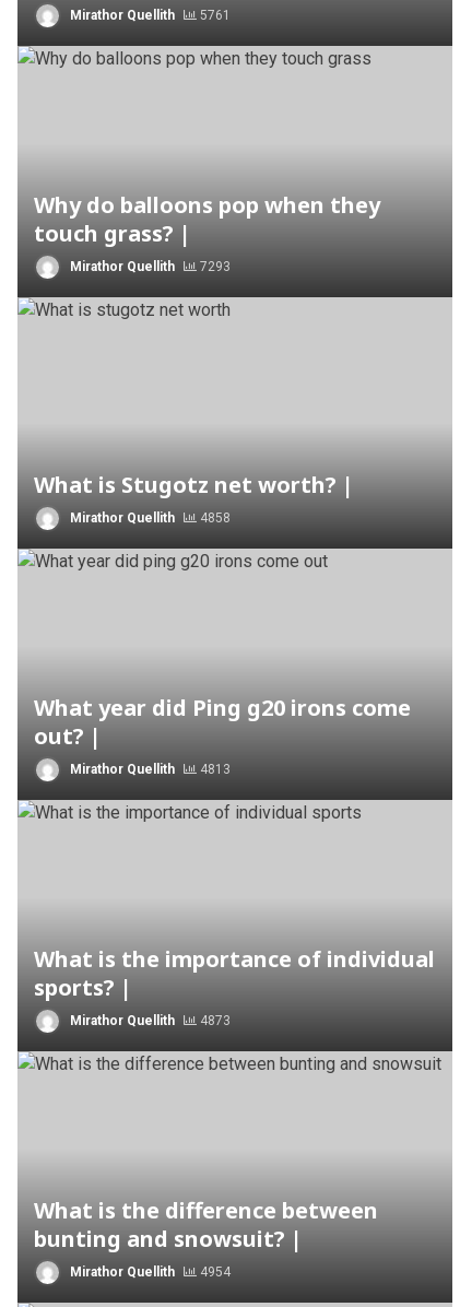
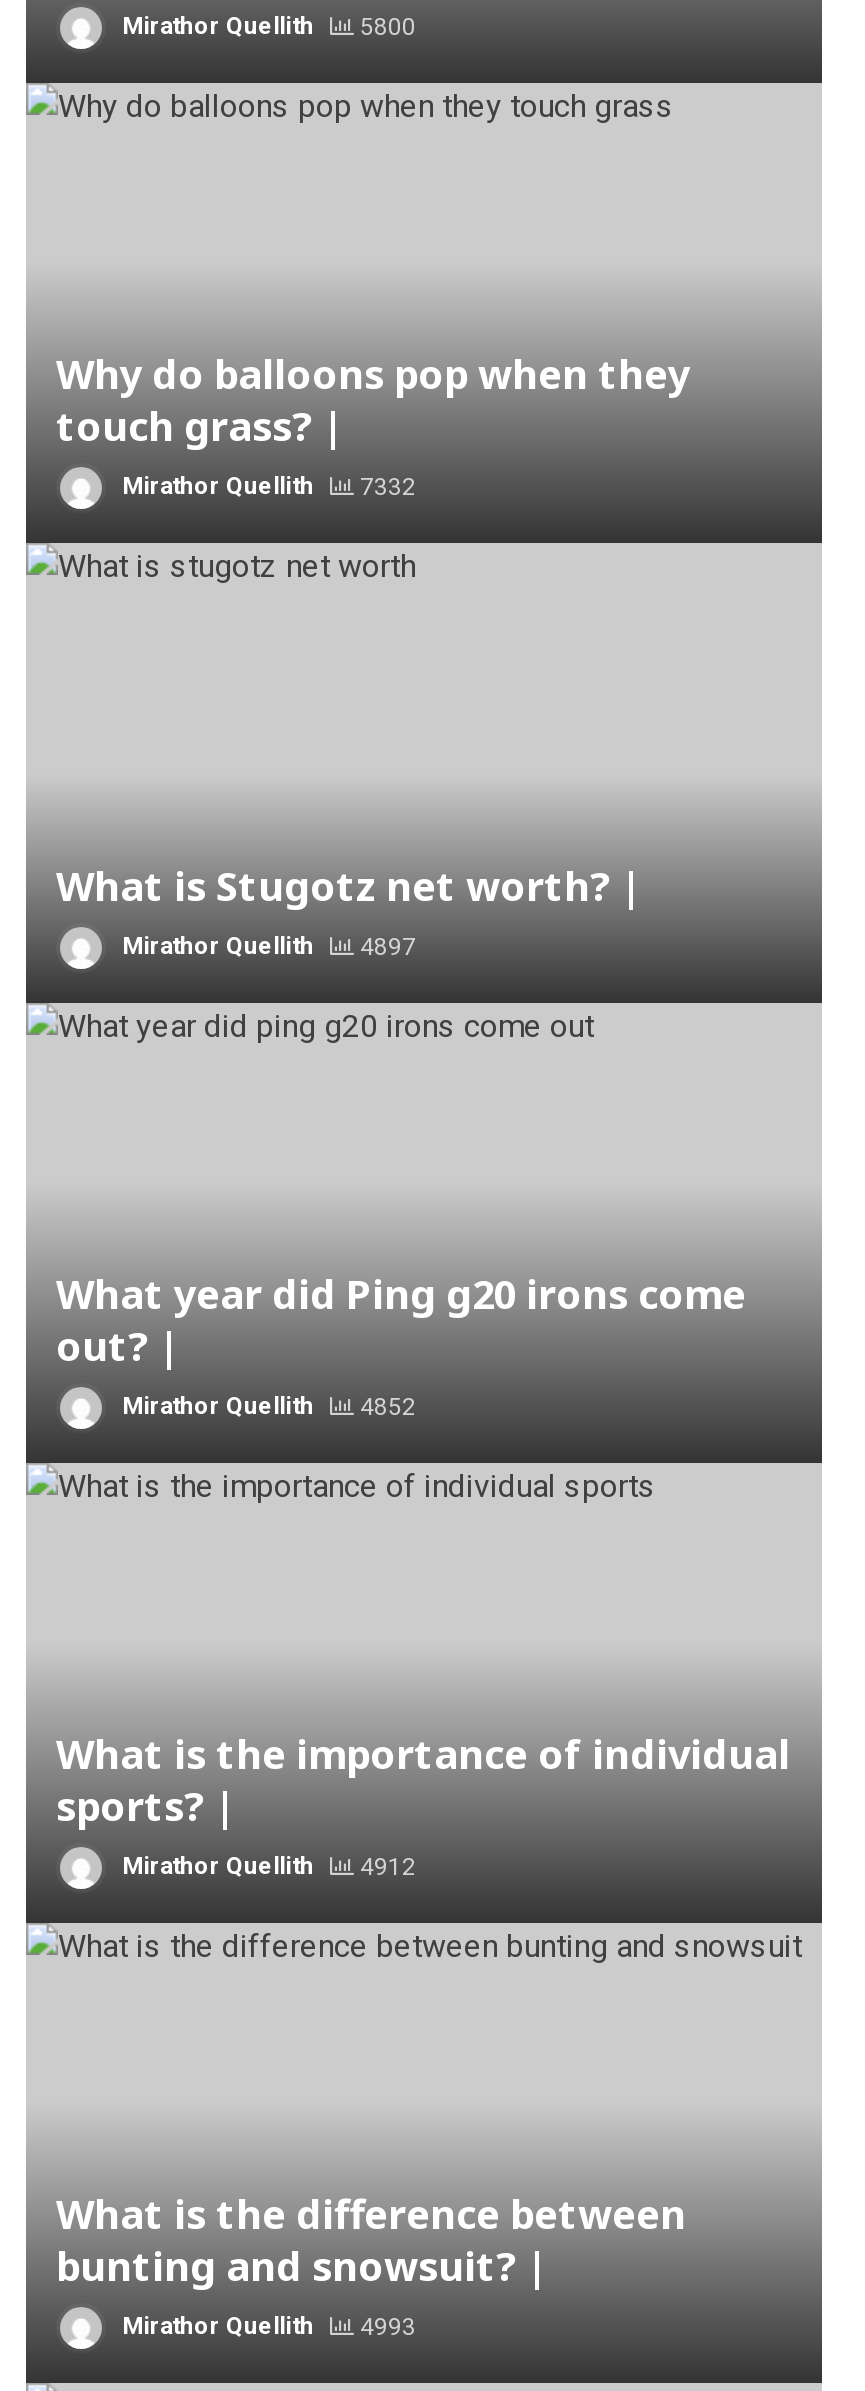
[67,7,231,23] Mirathor Quellith 5761 -> [116,12,416,40] Mirathor Quellith 5800
[67,259,231,274] Mirathor Quellith 7293 -> [116,472,416,500] Mirathor Quellith 7332
[67,510,231,525] Mirathor Quellith 4858 -> [116,932,416,960] Mirathor Quellith 4897
[67,761,231,777] Mirathor Quellith 4813 -> [116,1392,416,1420] Mirathor Quellith 4852
[67,1013,231,1028] Mirathor Quellith 4873 -> [116,1852,416,1880] Mirathor Quellith 4912
[67,1264,231,1279] Mirathor Quellith 4954 -> [116,2312,416,2340] Mirathor Quellith 4993

